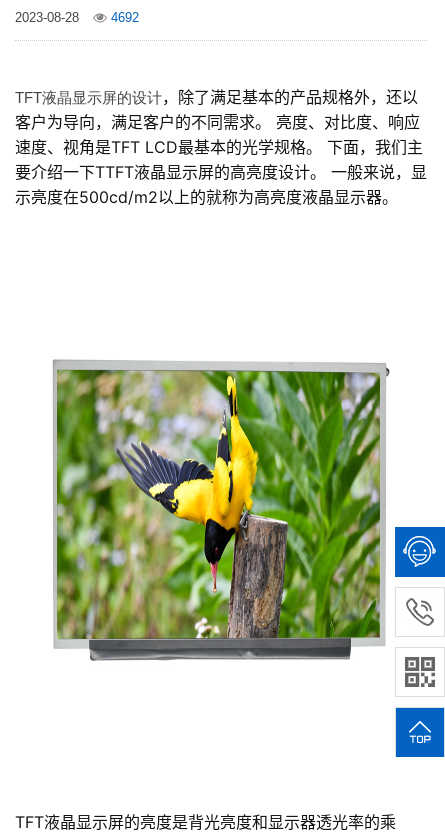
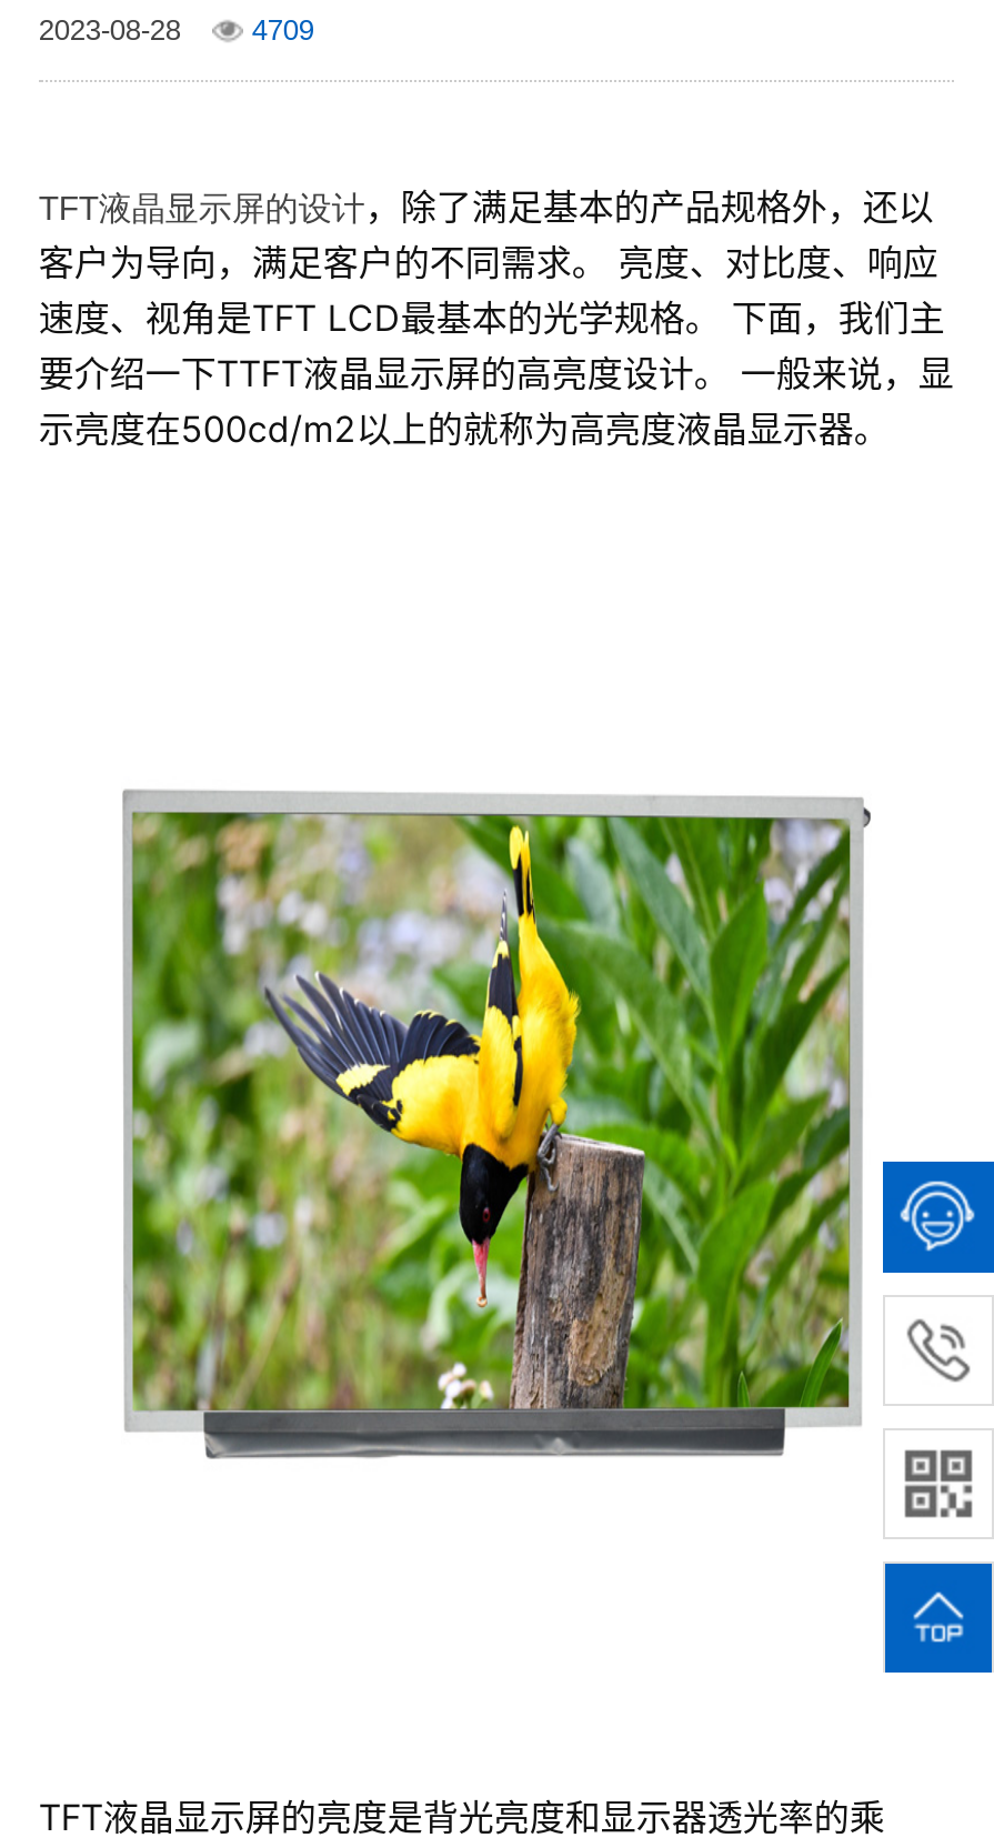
[15,10,139,25] 2023-08-28 4692 -> [39,14,314,48] 2023-08-28 4709

